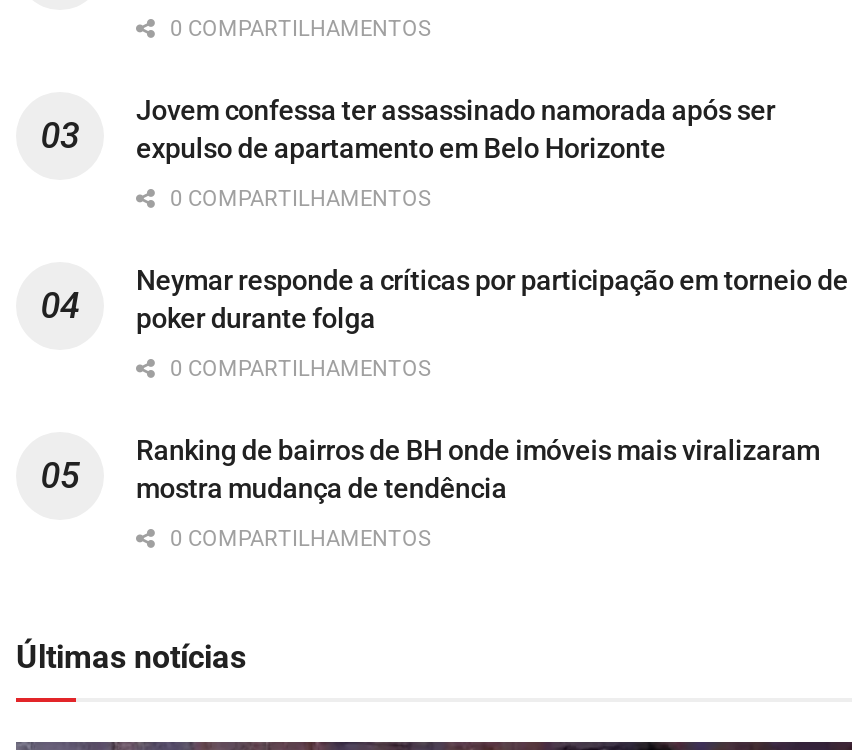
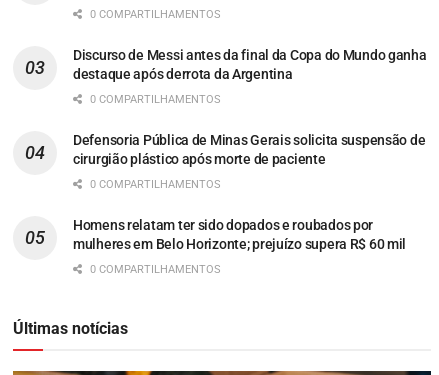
[136,95,775,165] Jovem confessa ter assassinado namorada após ser | expulso de apartamento em Belo Horizonte -> [73,47,427,82] Discurso de Messi antes da final da Copa do Mundo ganha | destaque após derrota da Argentina
[136,265,848,335] Neymar responde a críticas por participação em torneio de | poker durante folga -> [73,132,425,167] Defensoria Pública de Minas Gerais solicita suspensão de | cirurgião plástico após morte de paciente
[136,435,820,505] Ranking de bairros de BH onde imóveis mais viralizaram | mostra mudança de tendência -> [73,217,406,252] Homens relatam ter sido dopados e roubados por | mulheres em Belo Horizonte; prejuízo supera R$ 60 mil

